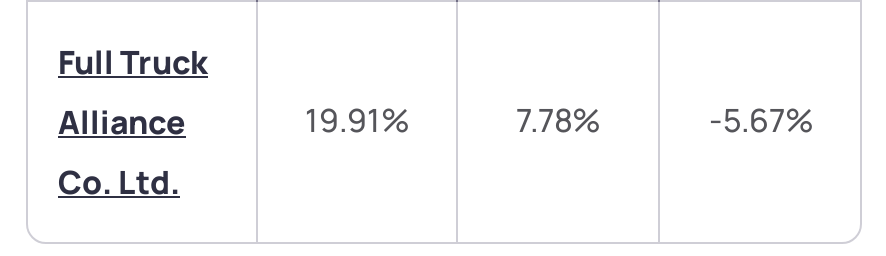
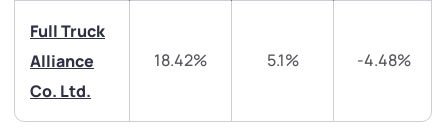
[305,99,409,143] 19.91% -> [154,49,207,71] 18.42%
[516,99,600,143] 7.78% -> [266,49,298,71] 5.1%
[709,99,813,143] -5.67% -> [357,49,411,71] -4.48%

